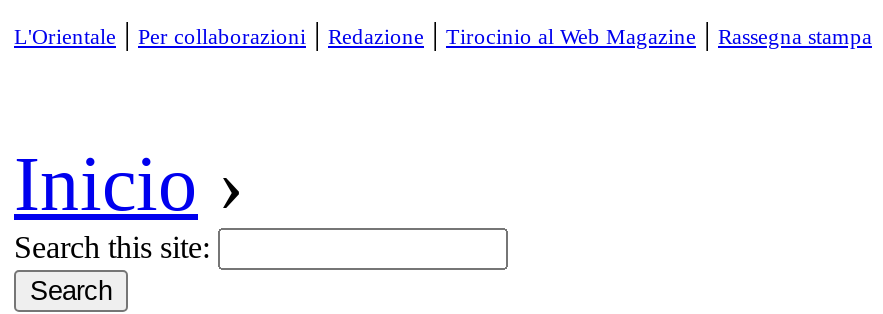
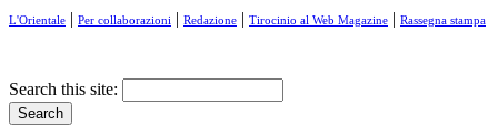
[14,140,244,226] Inicio › -> none

